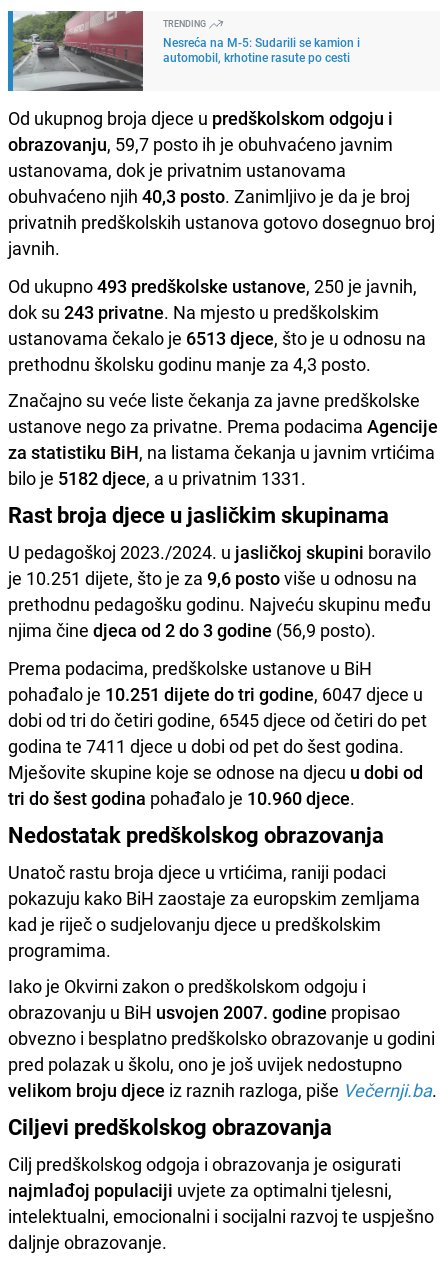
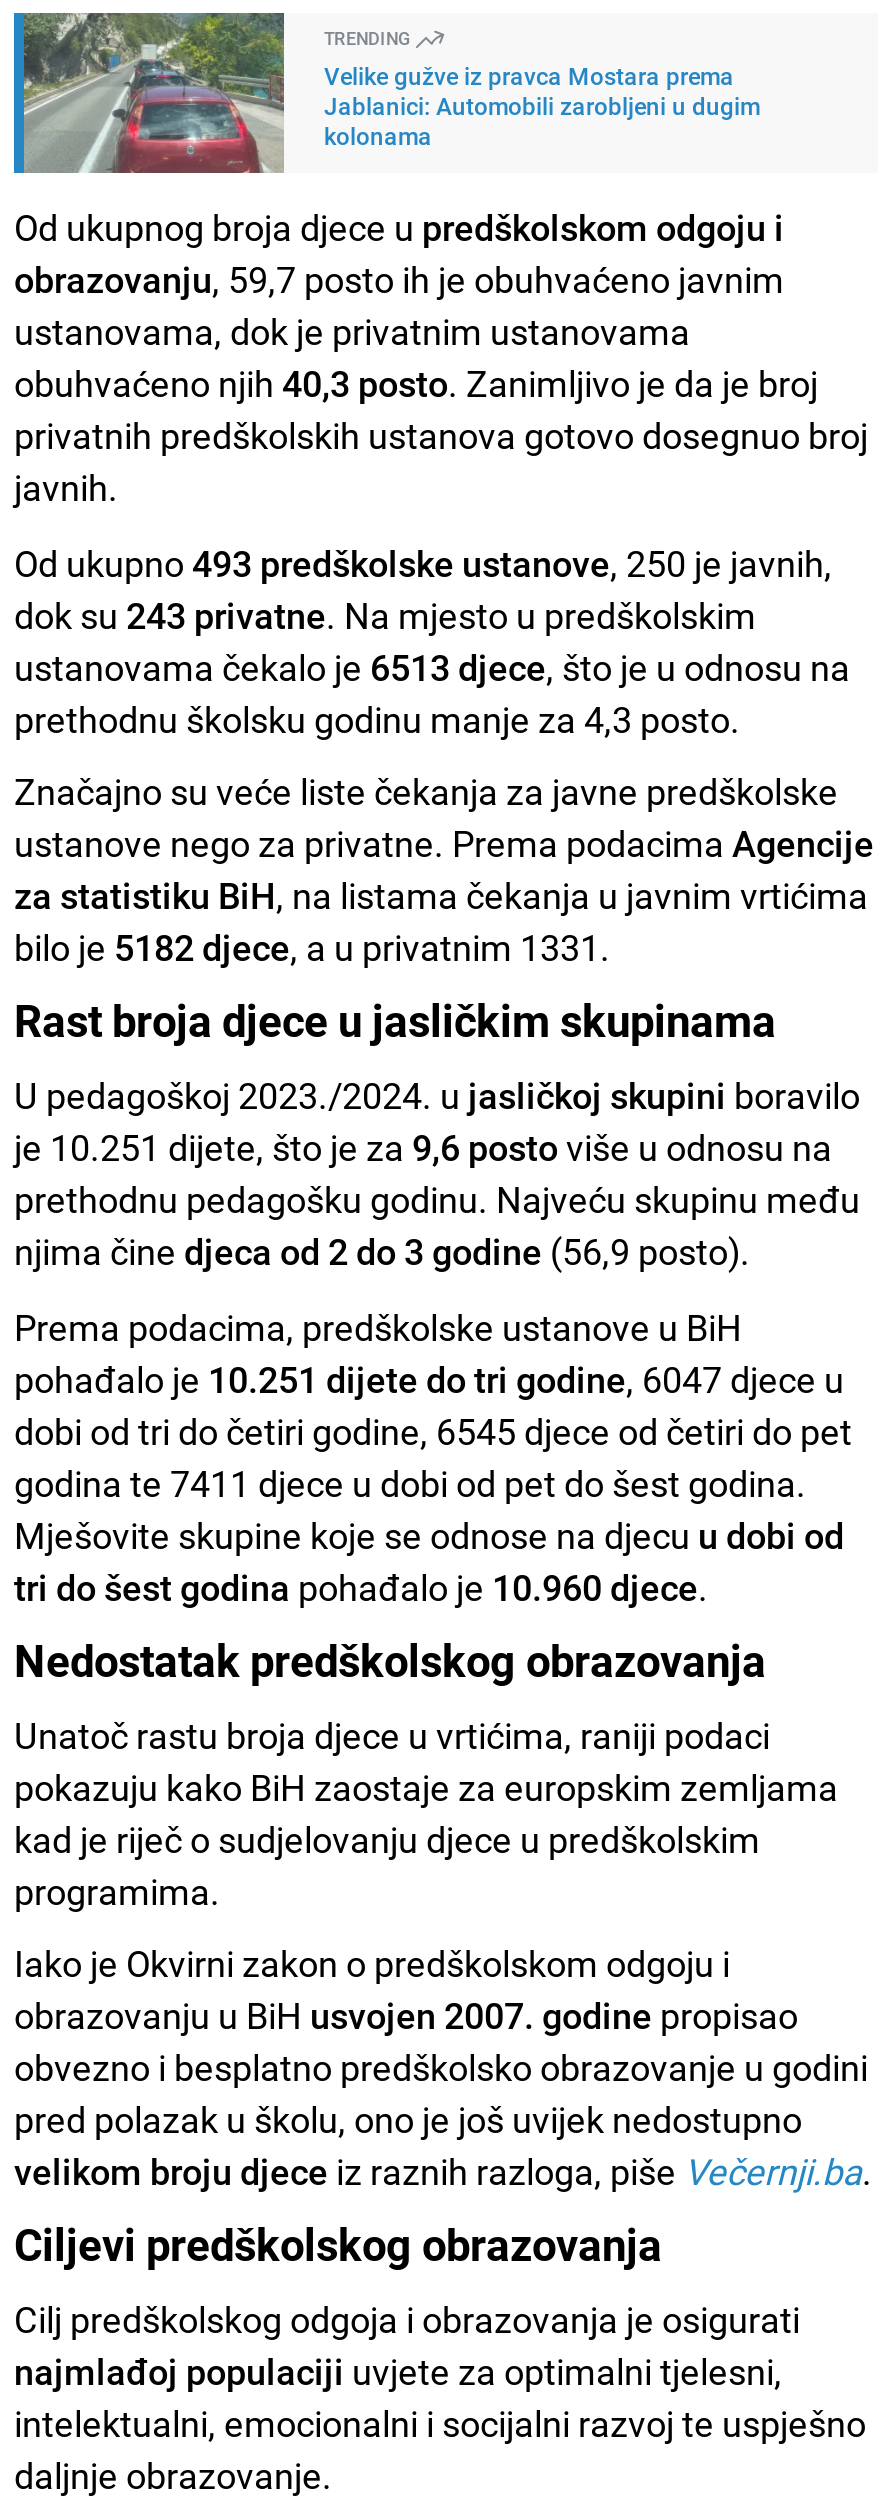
[12,11,360,92] [image] | Nesreća na M-5: Sudarili se kamion i | automobil, krhotine rasute po cesti -> [22,11,760,175] [image] | Velike gužve iz pravca Mostara prema | Jablanici: Automobili zarobljeni u dugim | kolonama

